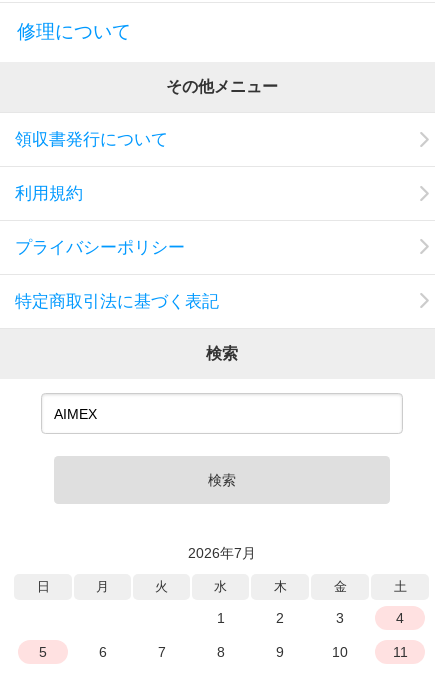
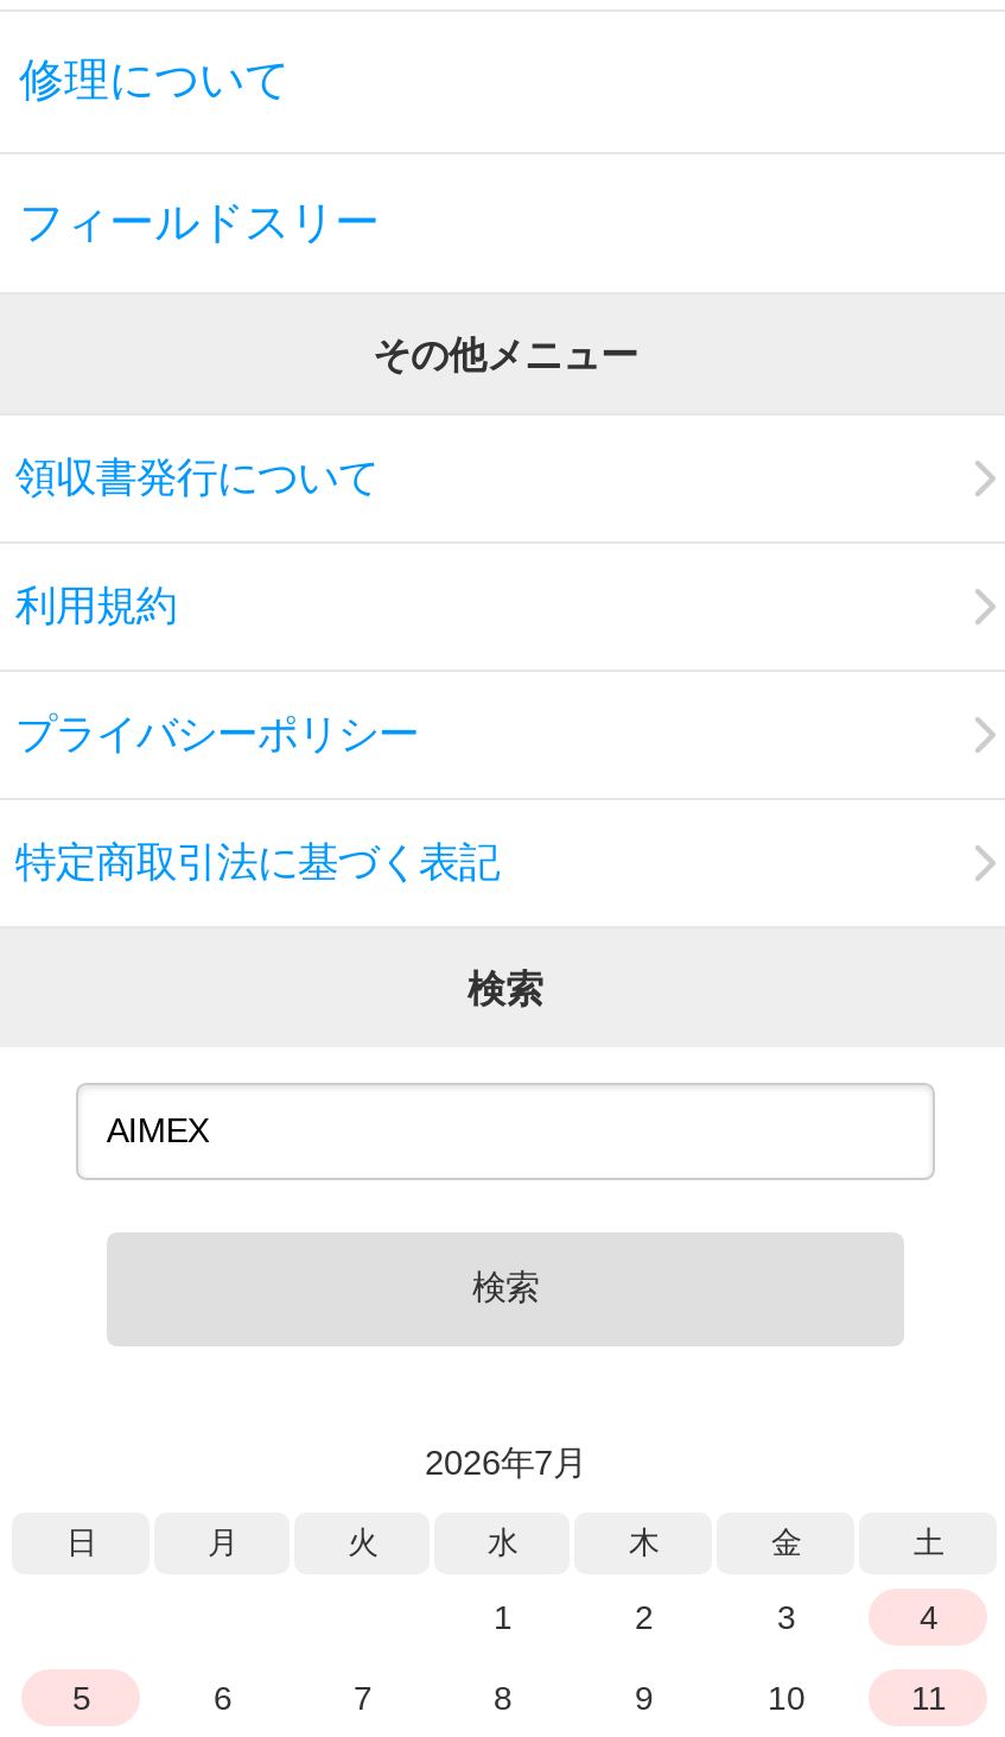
none -> [19,197,380,246] フィールドスリー

